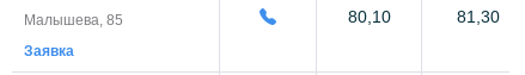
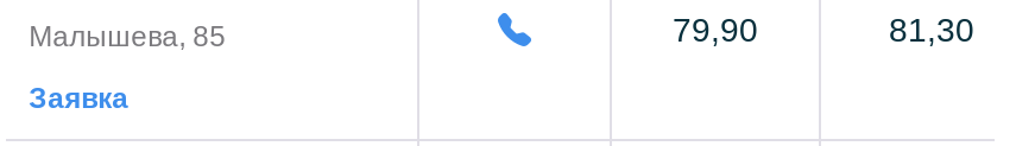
[347,7,390,26] 80,10 -> [673,11,758,49] 79,90

